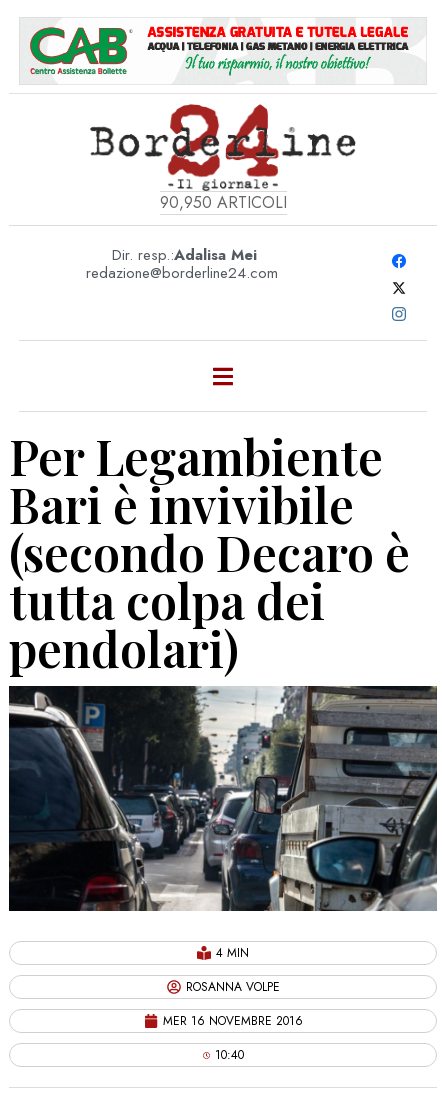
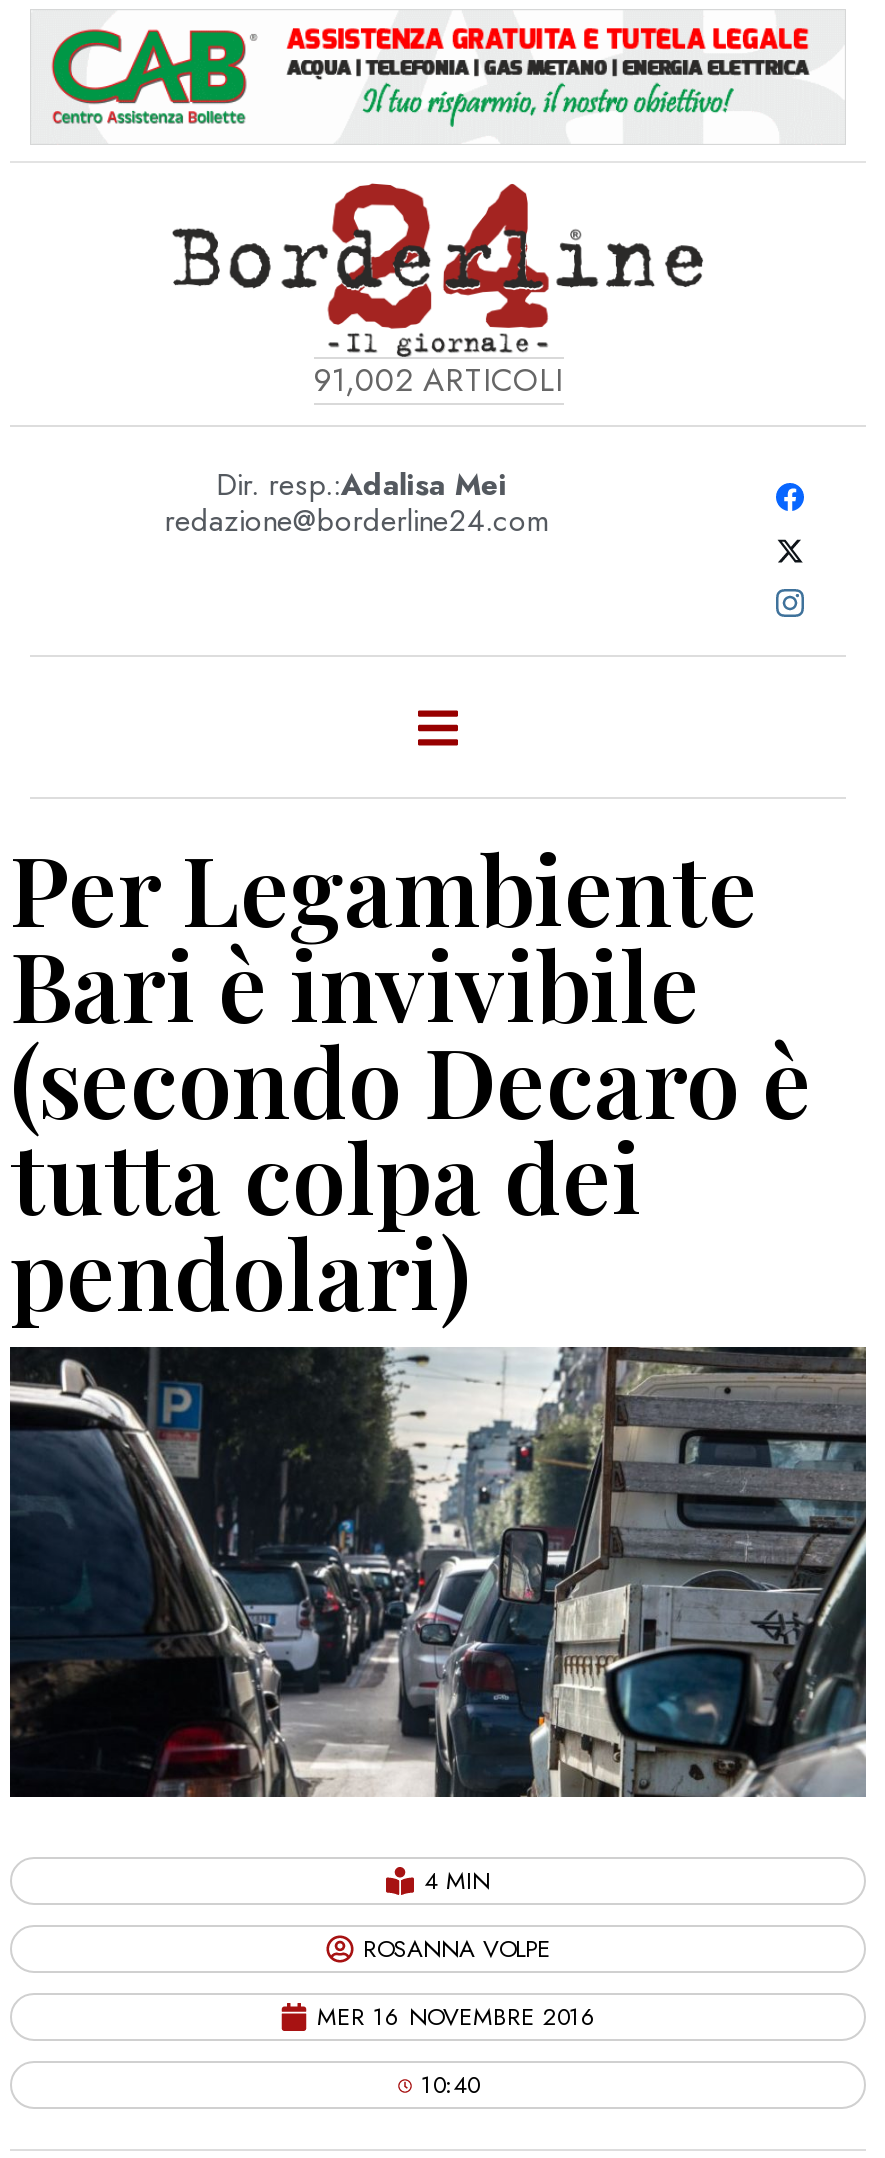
[159,191,286,214] 90,950 ARTICOLI -> [313,357,563,403] 91,002 ARTICOLI

